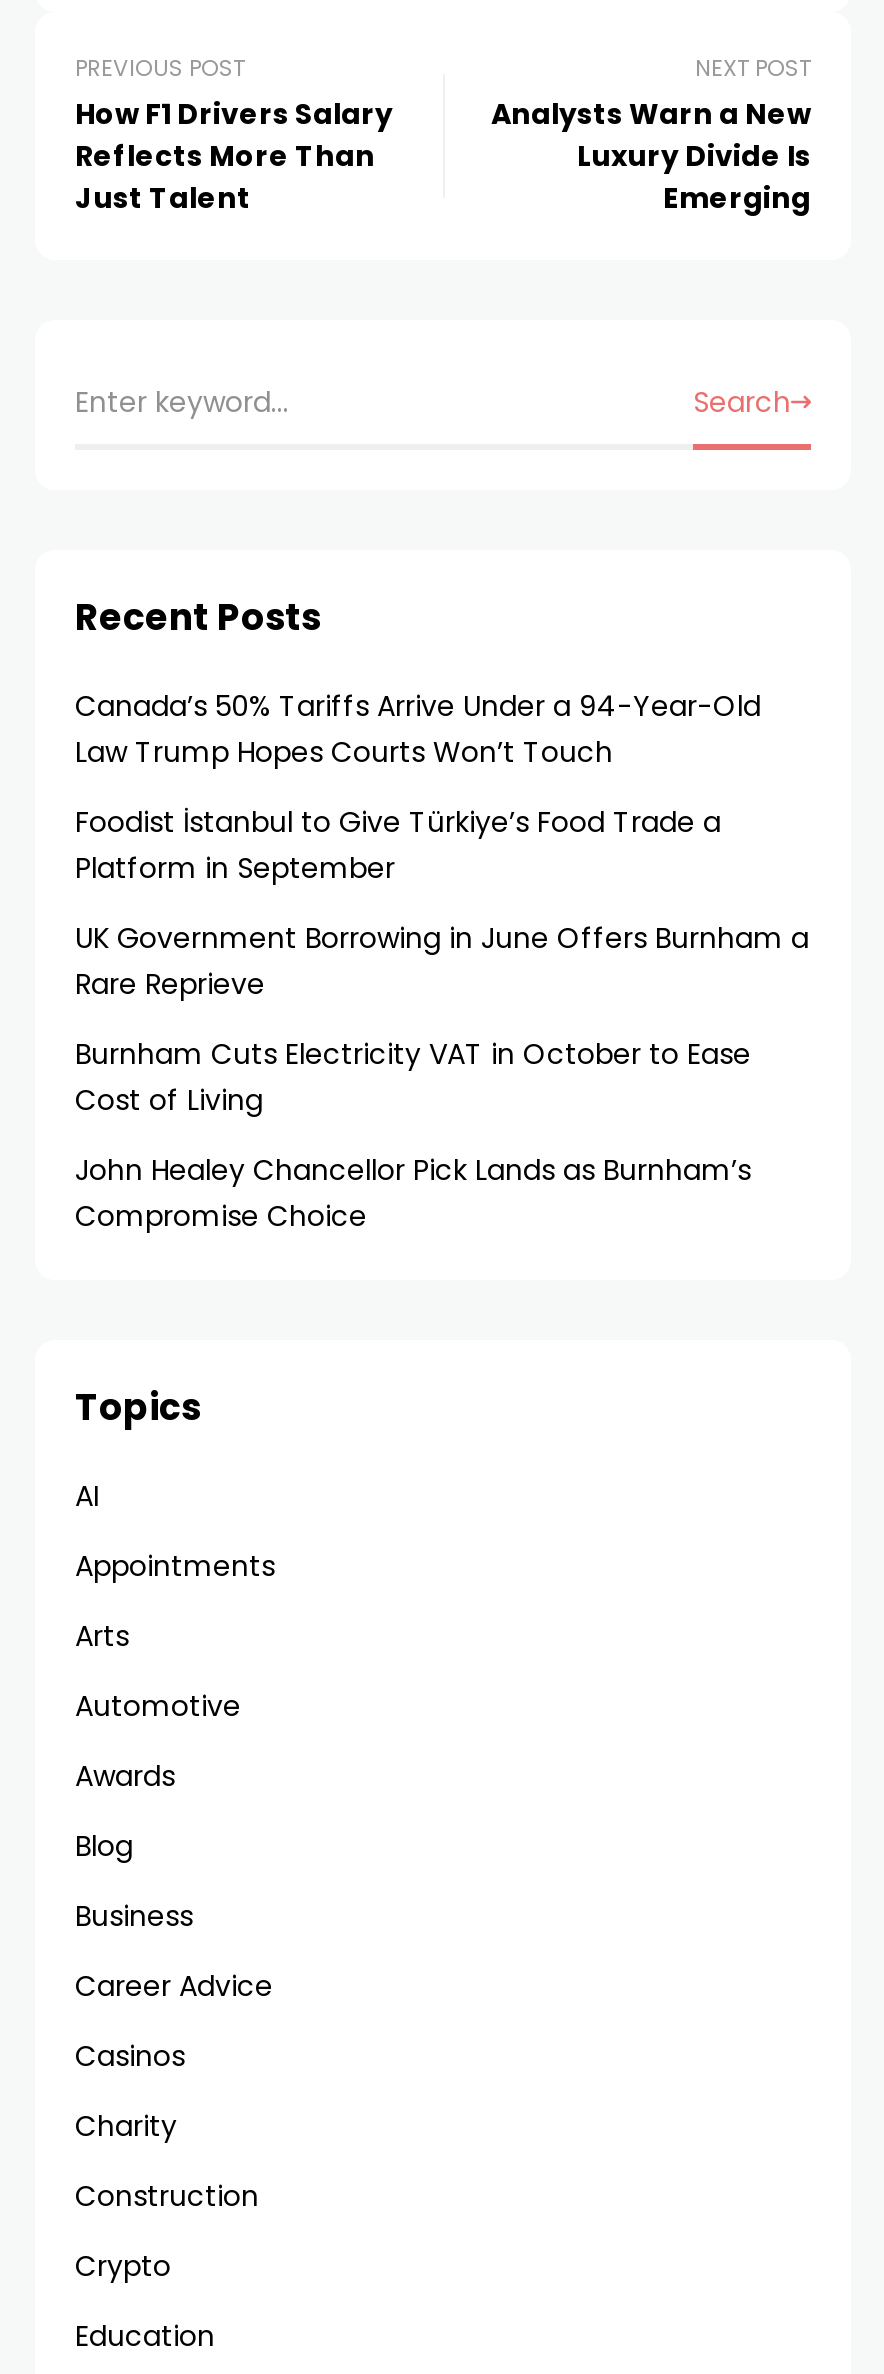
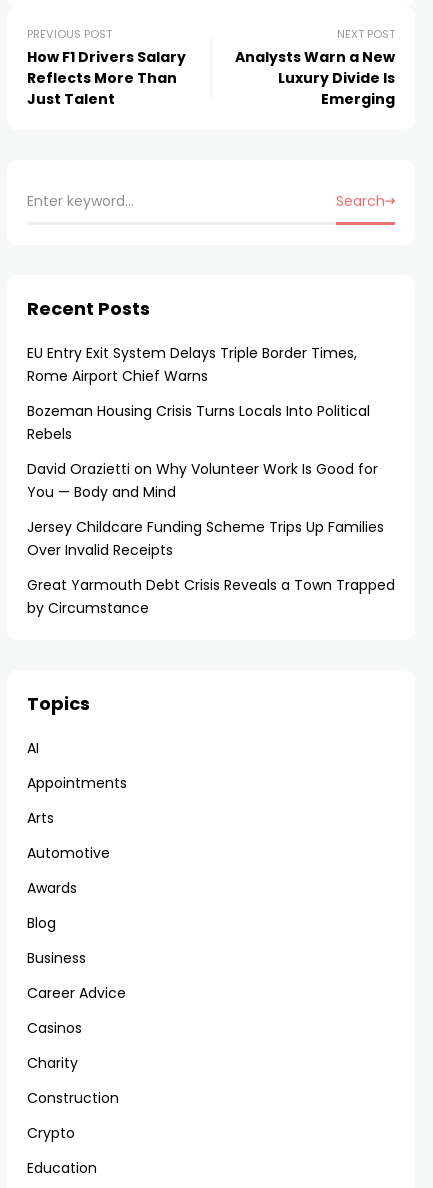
[75,686,761,772] Canada’s 50% Tariffs Arrive Under a 94-Year-Old | Law Trump Hopes Courts Won’t Touch -> [27,343,357,386] EU Entry Exit System Delays Triple Border Times, | Rome Airport Chief Warns
[75,802,721,888] Foodist İstanbul to Give Türkiye’s Food Trade a | Platform in September -> [27,401,370,444] Bozeman Housing Crisis Turns Locals Into Political | Rebels
[75,918,809,1004] UK Government Borrowing in June Offers Burnham a | Rare Reprieve -> [27,459,378,502] David Orazietti on Why Volunteer Work Is Good for | You — Body and Mind
[75,1034,751,1120] Burnham Cuts Electricity VAT in October to Ease | Cost of Living -> [27,517,384,560] Jersey Childcare Funding Scheme Trips Up Families | Over Invalid Receipts
[75,1150,751,1236] John Healey Chancellor Pick Lands as Burnham’s | Compromise Choice -> [27,575,395,618] Great Yarmouth Debt Crisis Reveals a Town Trapped | by Circumstance

